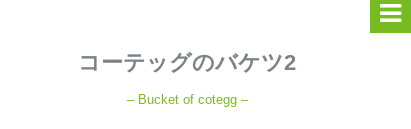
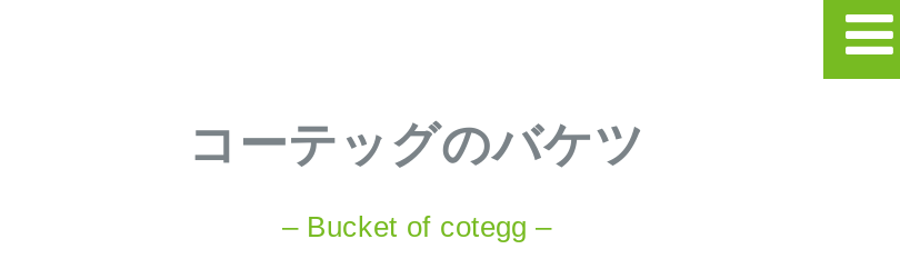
[78,50,296,75] コーテッグのバケツ2 -> [188,117,646,172] コーテッグのバケツ

